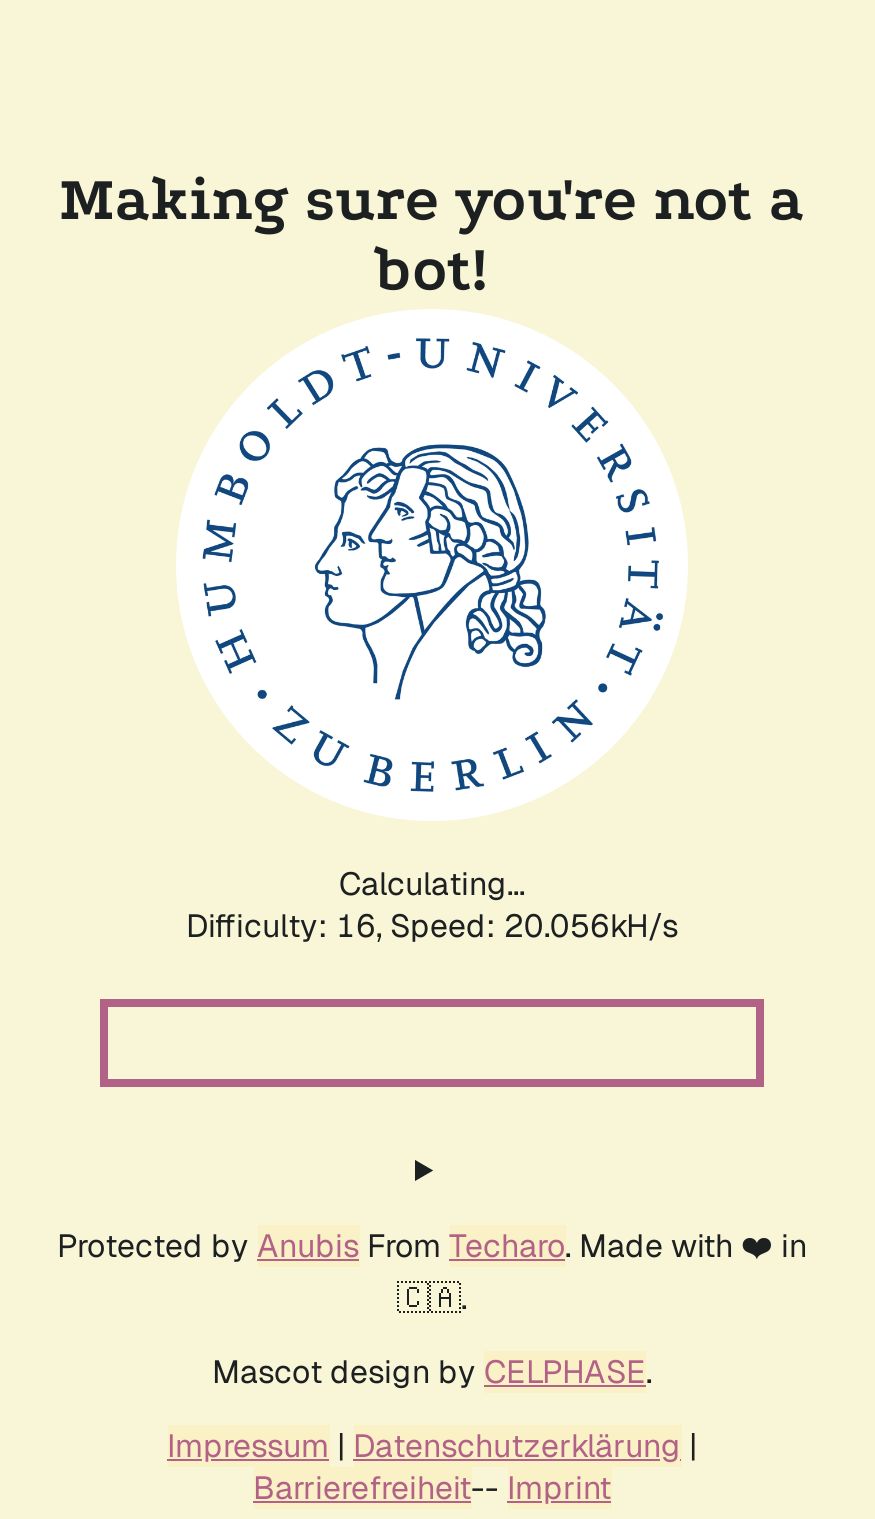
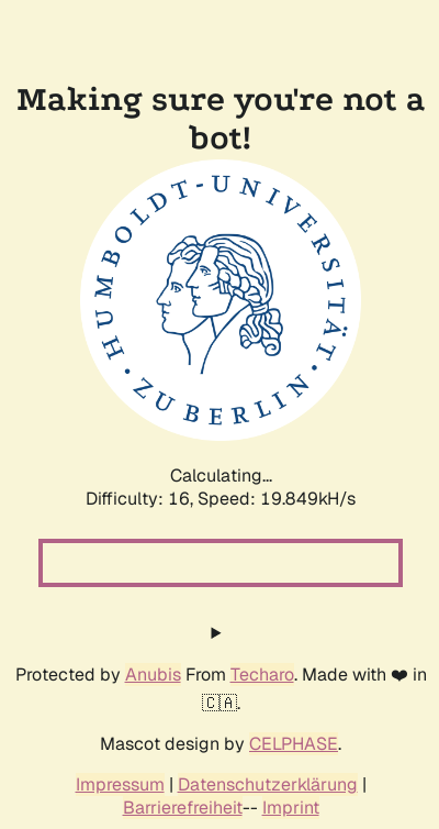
[186,905,678,947] Difficulty: 16, Speed: 20.056kH/s -> [86,487,356,510] Difficulty: 16, Speed: 19.849kH/s

